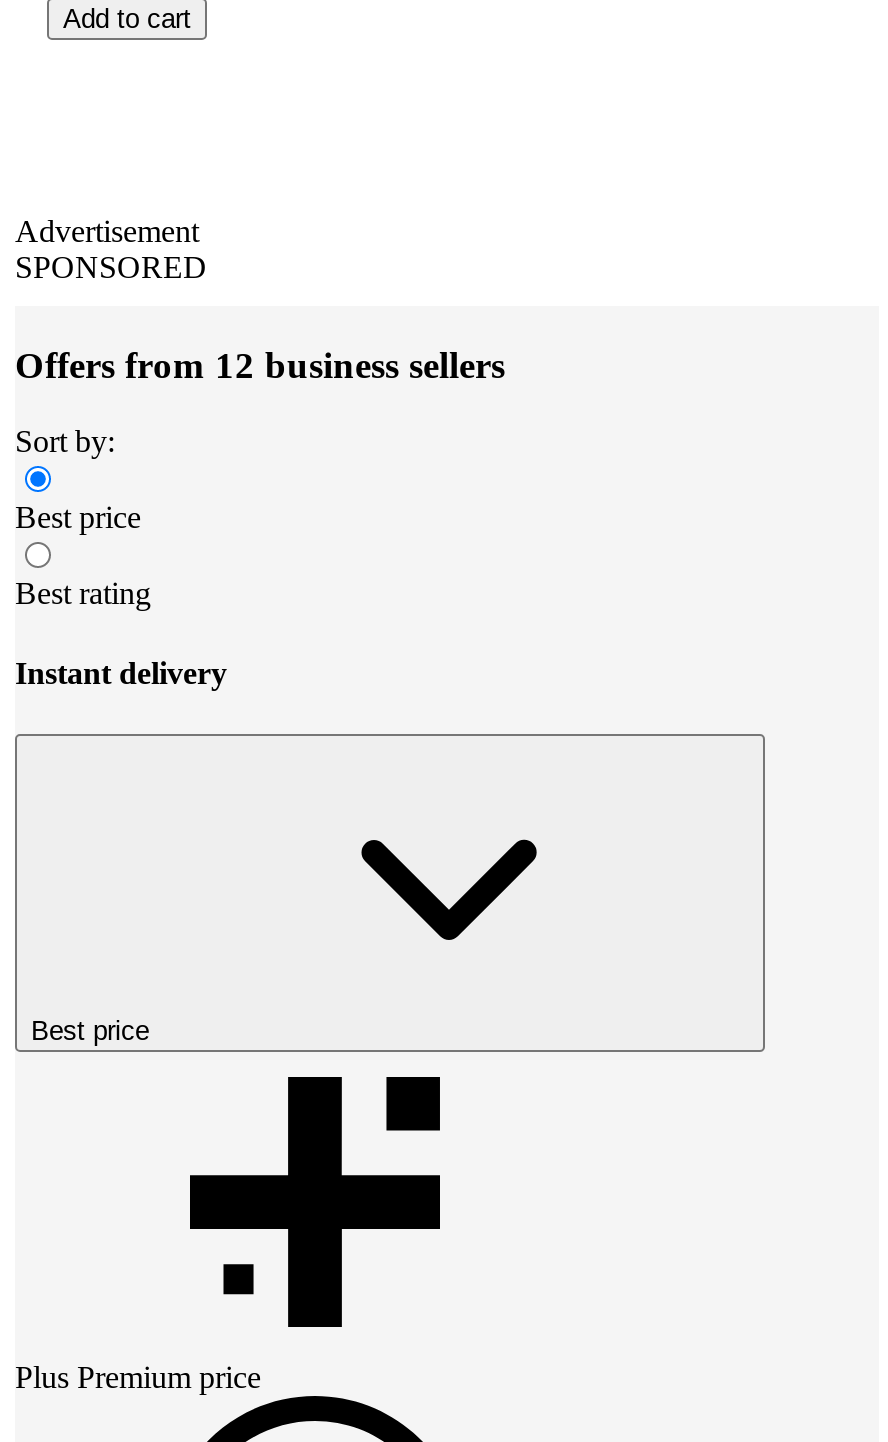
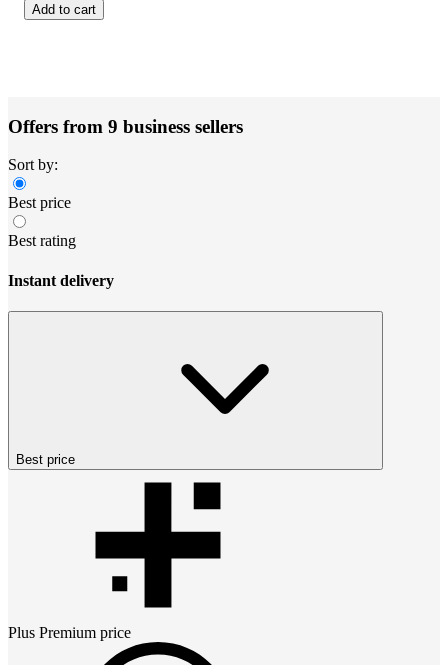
[15,214,505,385] Advertisement | SPONSORED | Offers from 12 business sellers -> [8,115,243,136] Offers from 9 business sellers

